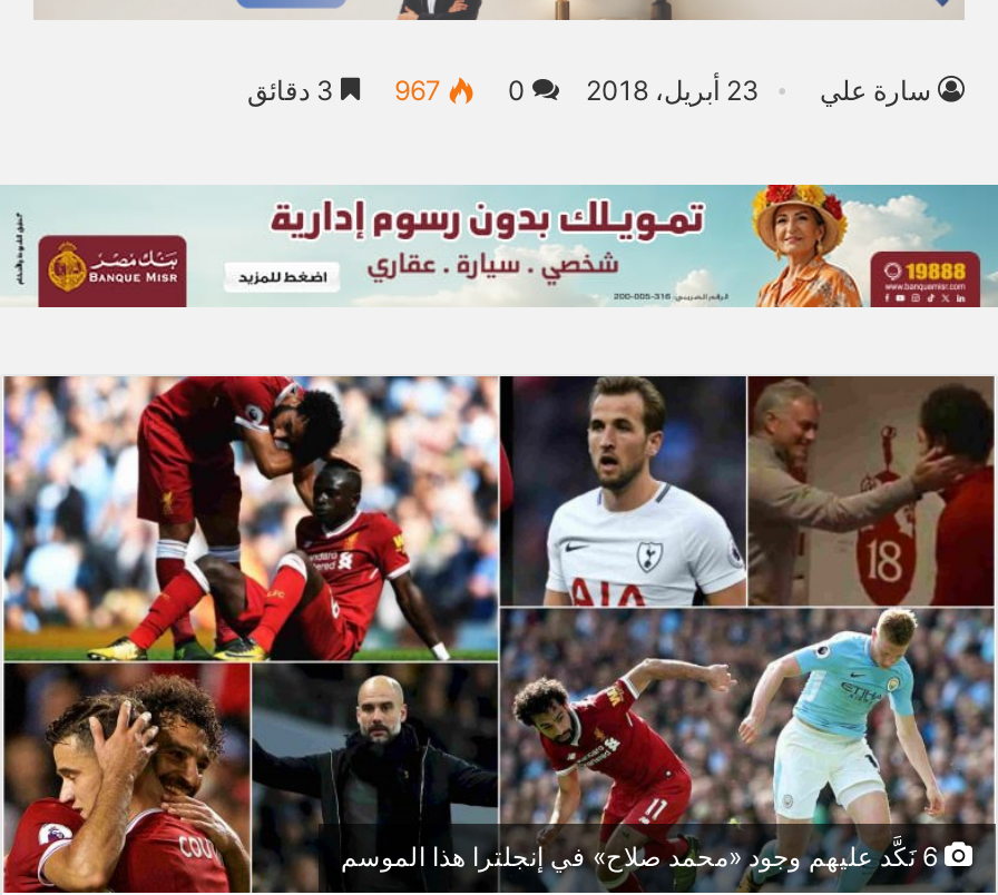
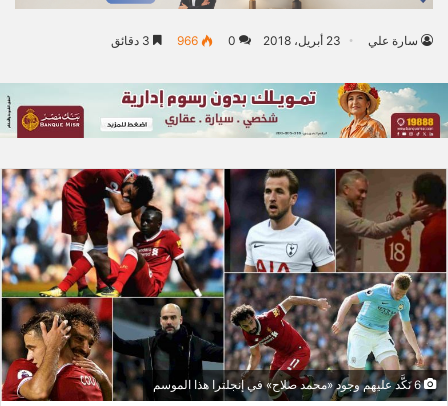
[394,73,441,106] 967 -> [177,33,198,48] 966

